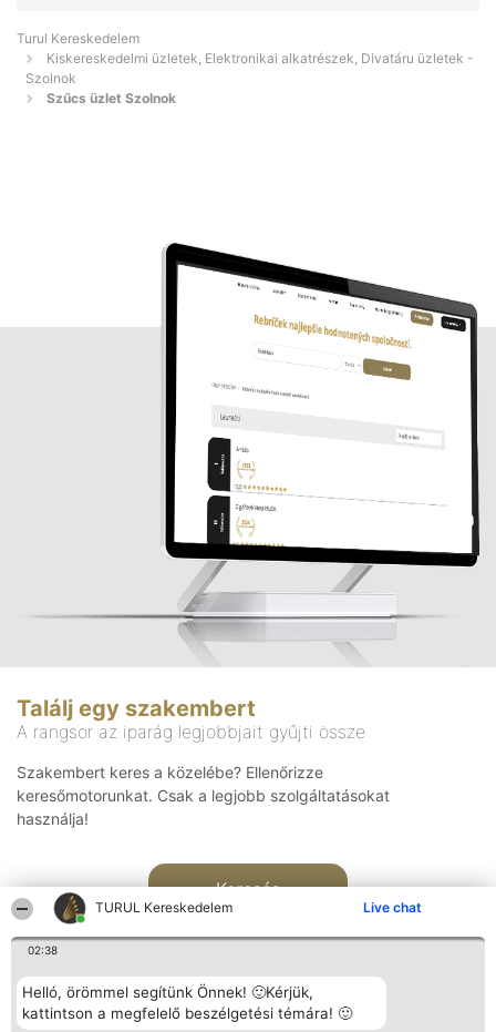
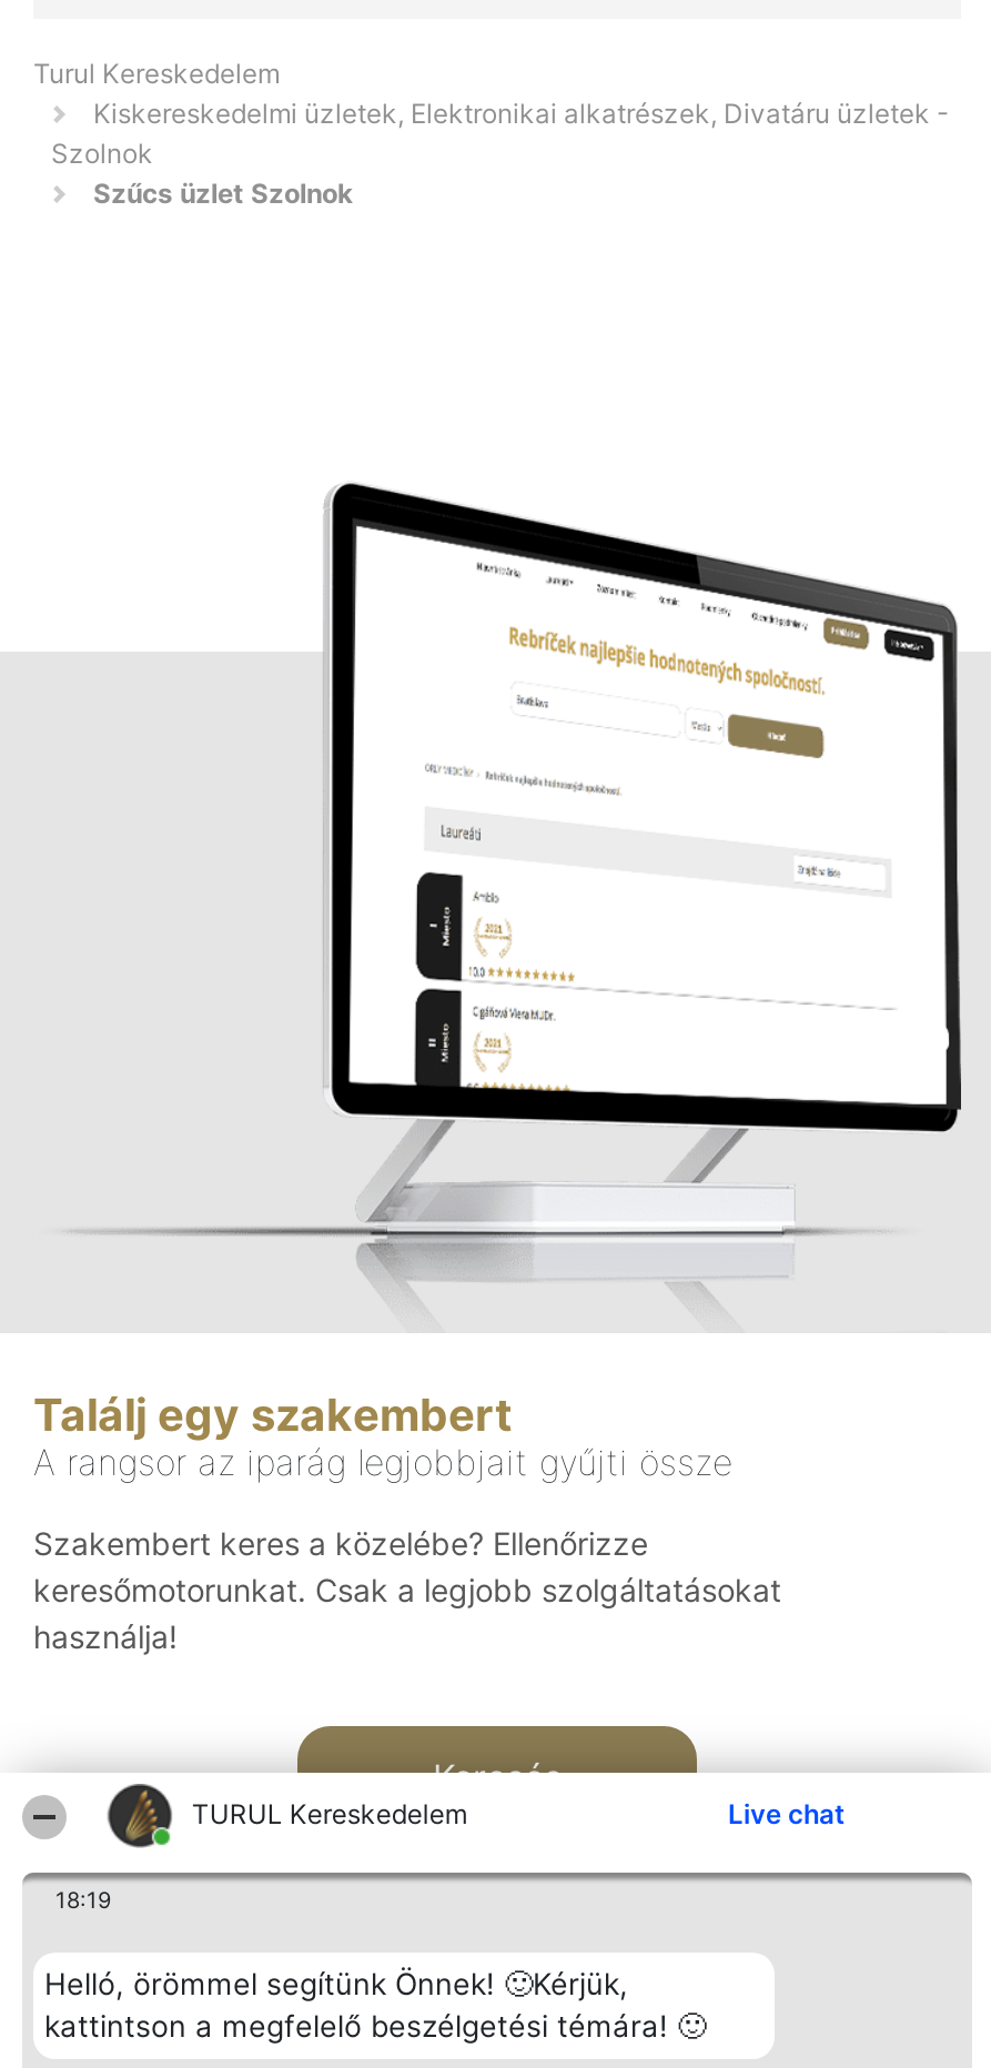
[28,943,58,957] 02:38 -> [55,1886,111,1913] 18:19

